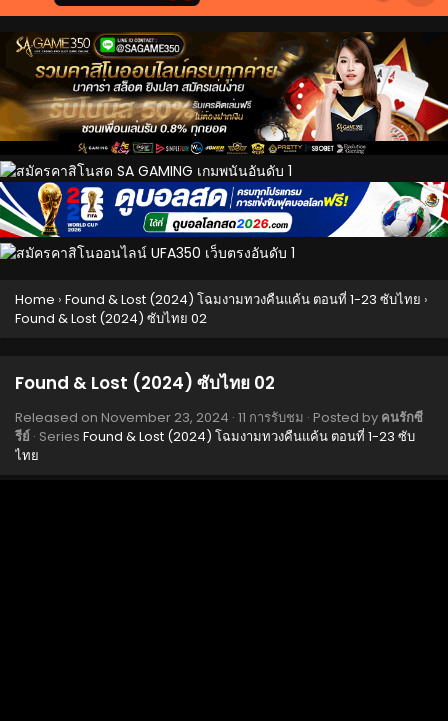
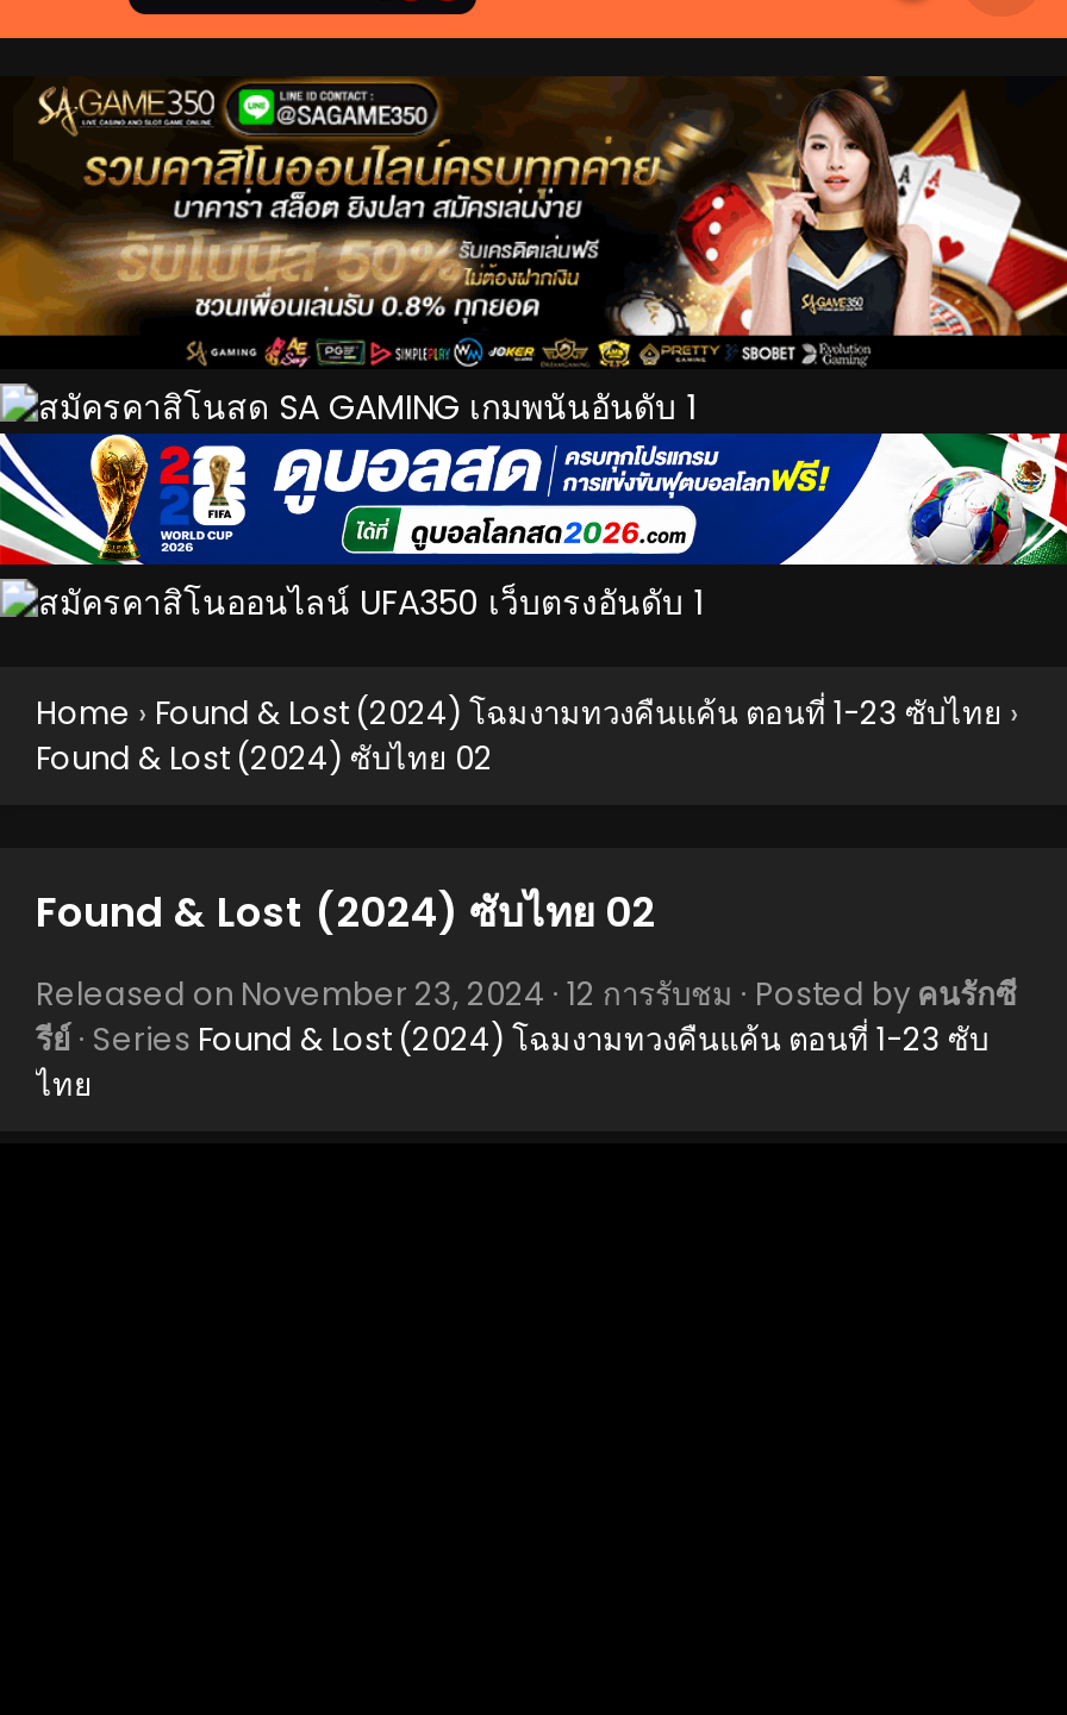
[15,408,423,427] Released on November 23, 2024 · 11 การรับชม· Posted byคนรักซี -> [36,973,1017,1018] Released on November 23, 2024 · 12 การรับชม· Posted byคนรักซี

